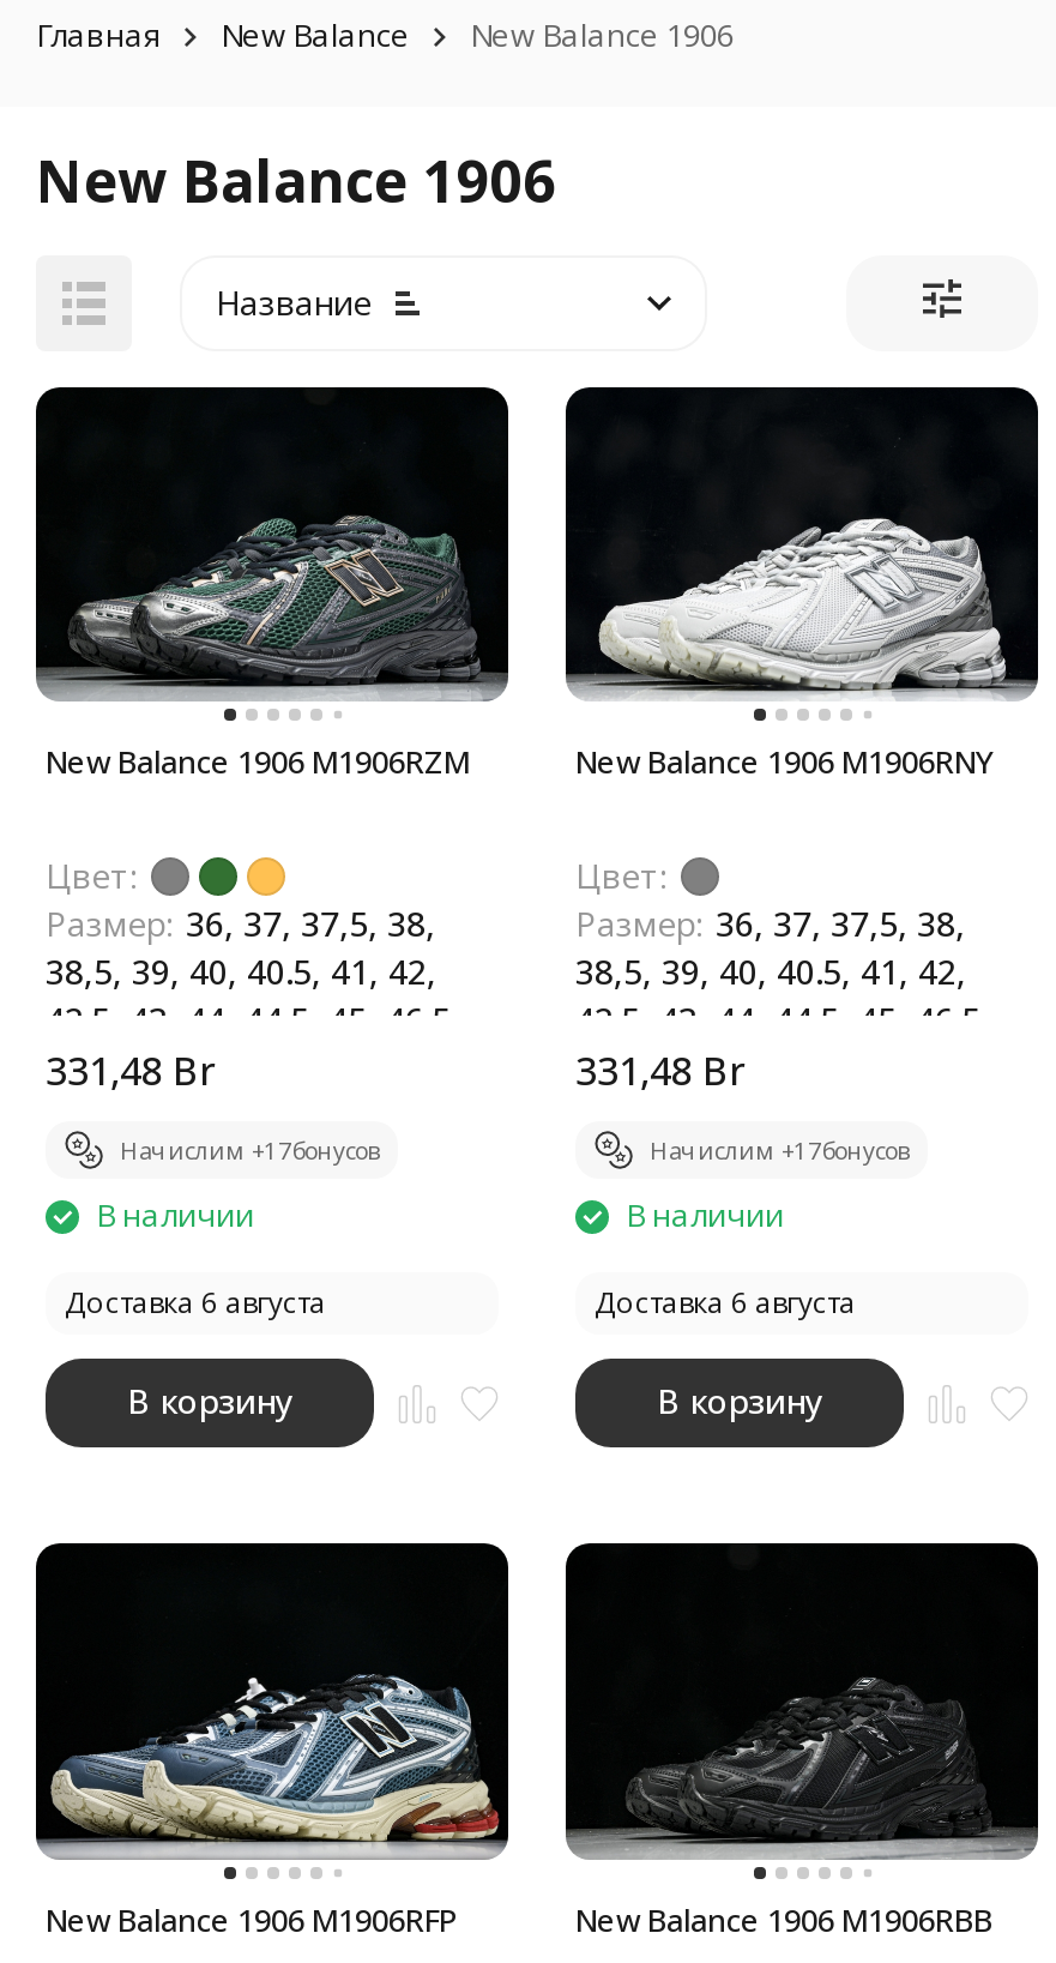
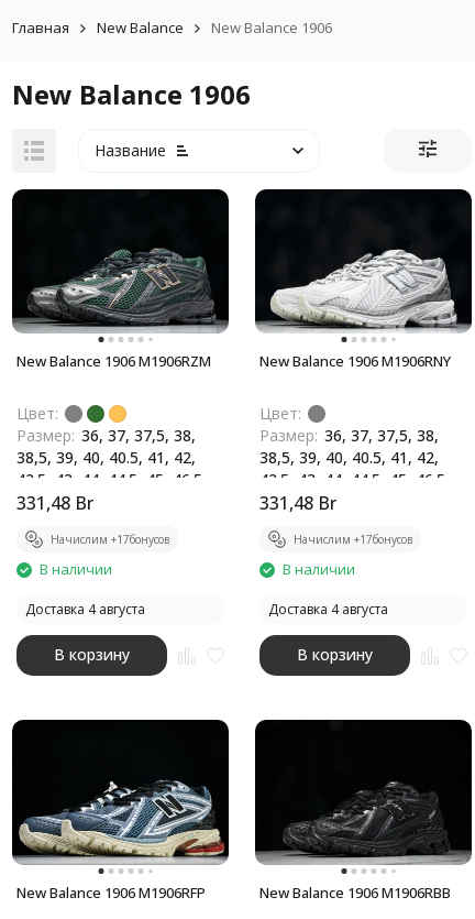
[65,1283,326,1323] Доставка 6 августа -> [25,600,145,619] Доставка 4 августа
[595,1283,856,1323] Доставка 6 августа -> [268,600,388,619] Доставка 4 августа

